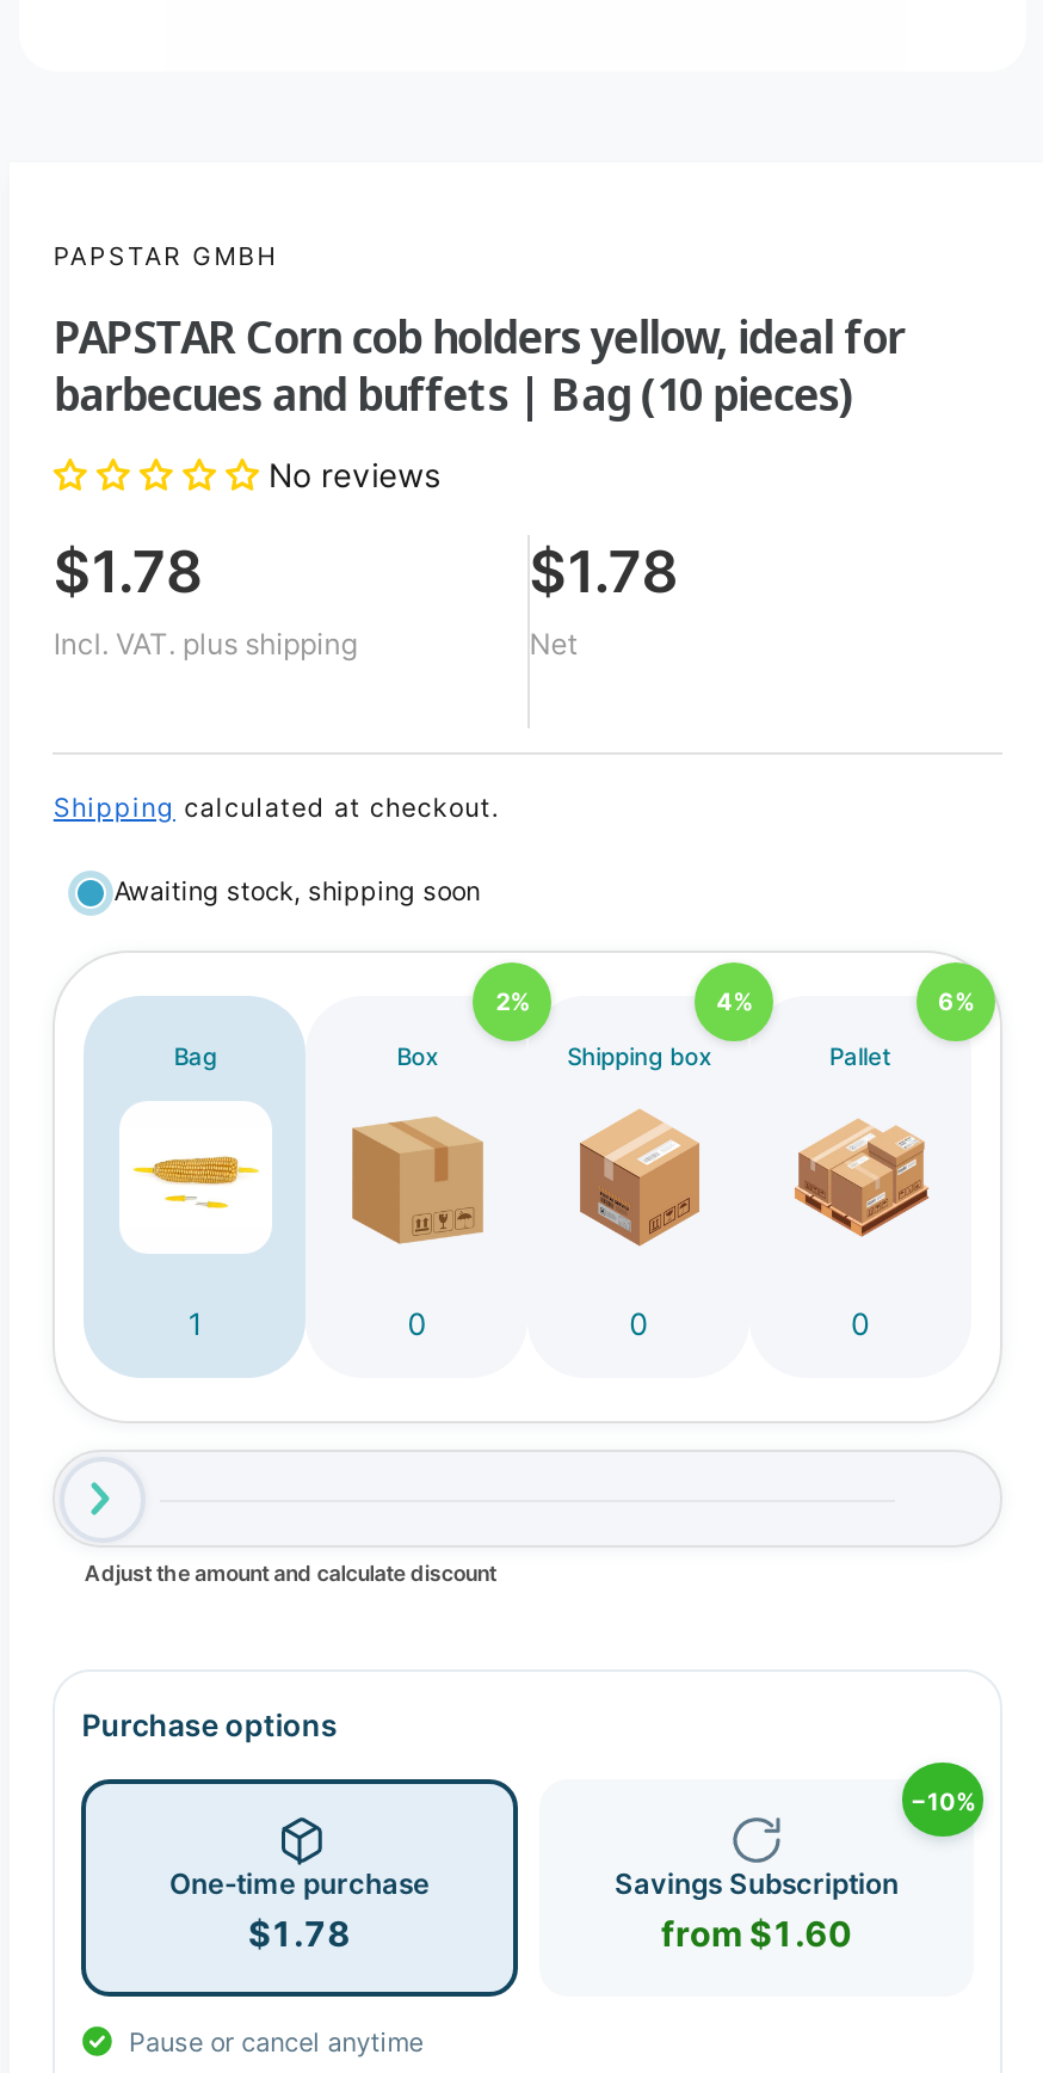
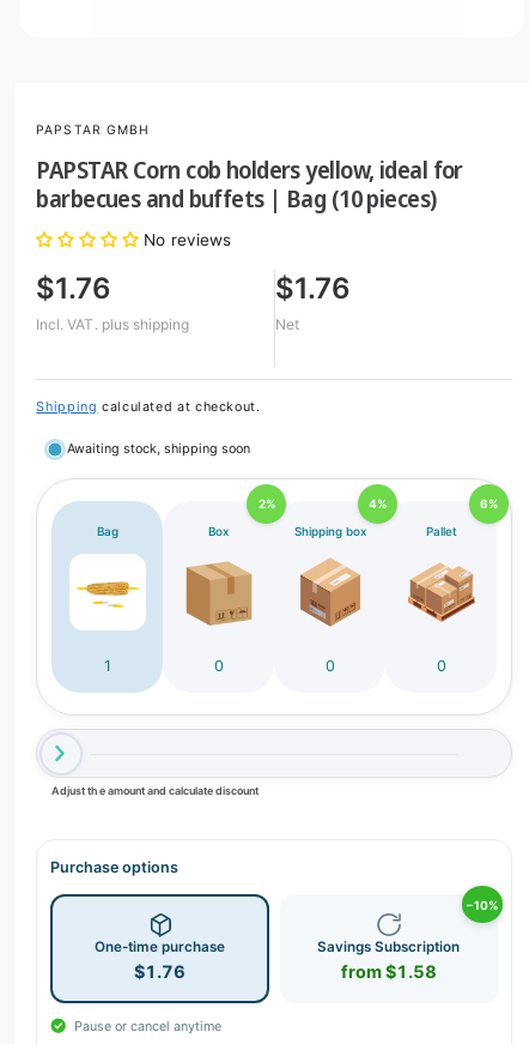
[53,538,204,607] $1.78 -> [36,271,112,306] $1.76
[529,538,680,607] $1.78 -> [275,271,350,306] $1.76
[248,1914,351,1954] $1.78 -> [134,962,185,982] $1.76
[661,1914,852,1954] from $1.60 -> [341,962,437,982] from $1.58

